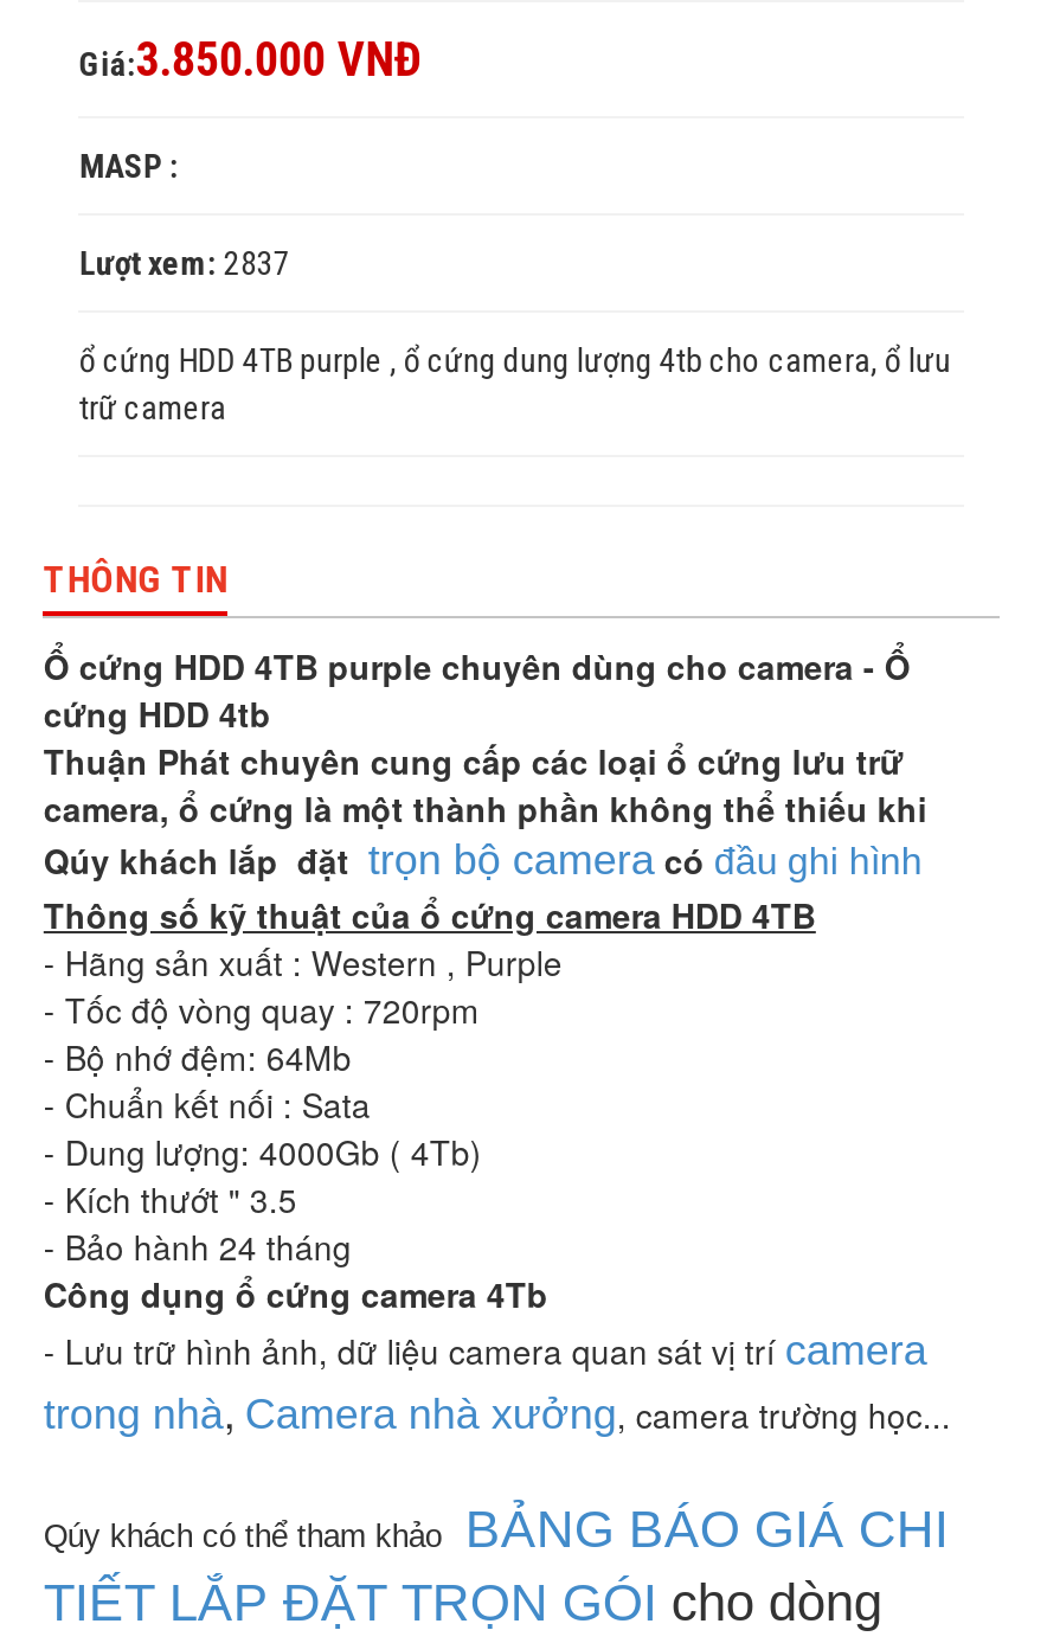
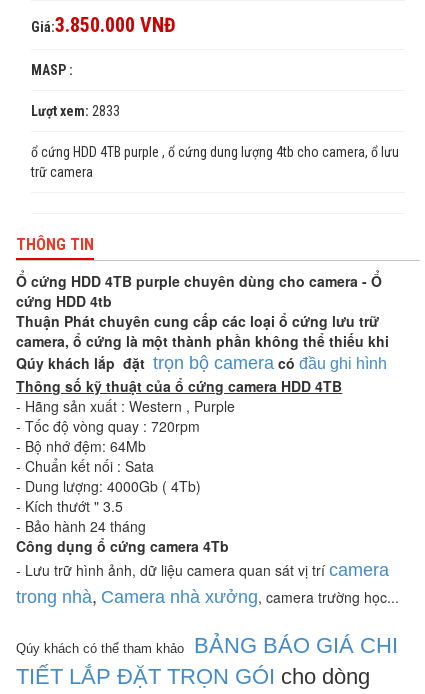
[79,244,290,282] Lượt xem: 2837 -> [31,103,120,119] Lượt xem: 2833

